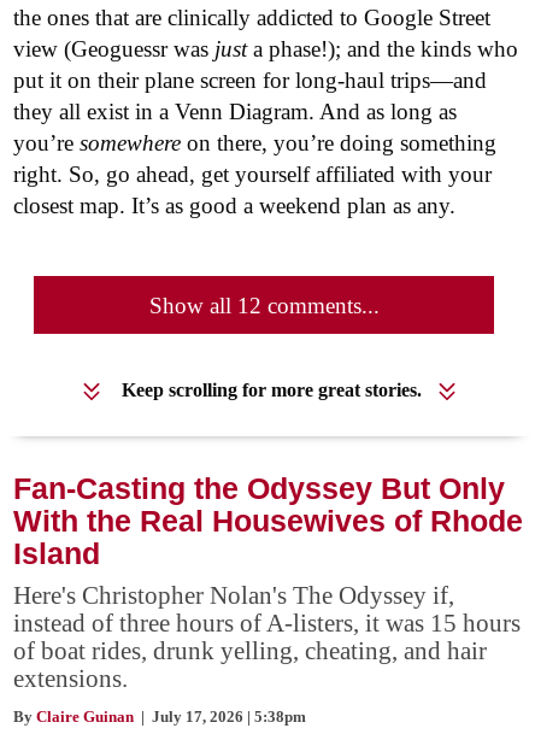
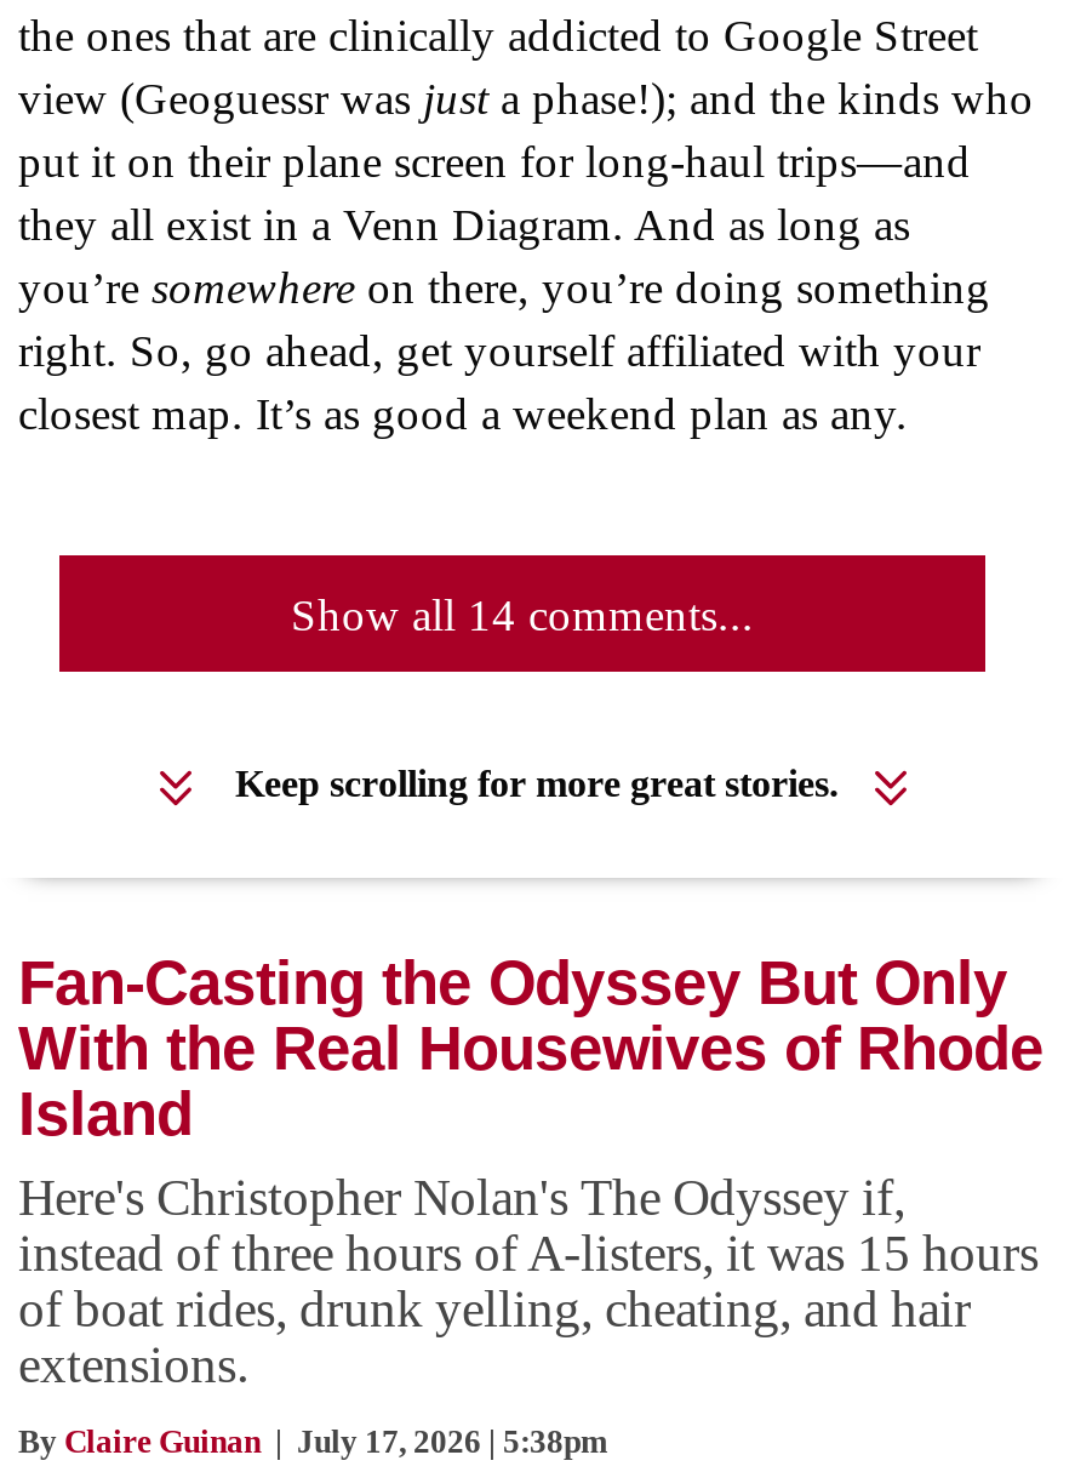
[149,293,379,318] Show all 12 comments... -> [291,589,754,640] Show all 14 comments...

